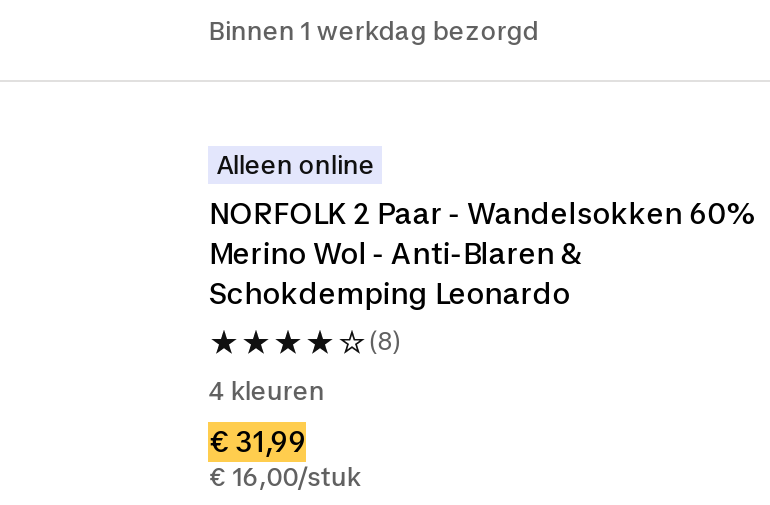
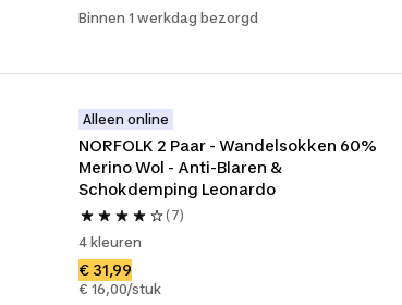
[369,326,401,356] (8) -> [166,207,184,223] (7)

